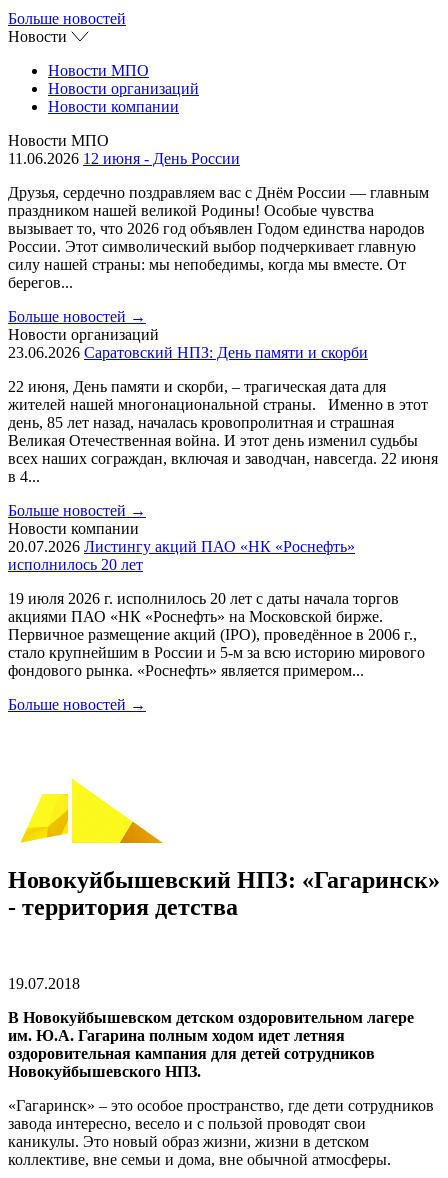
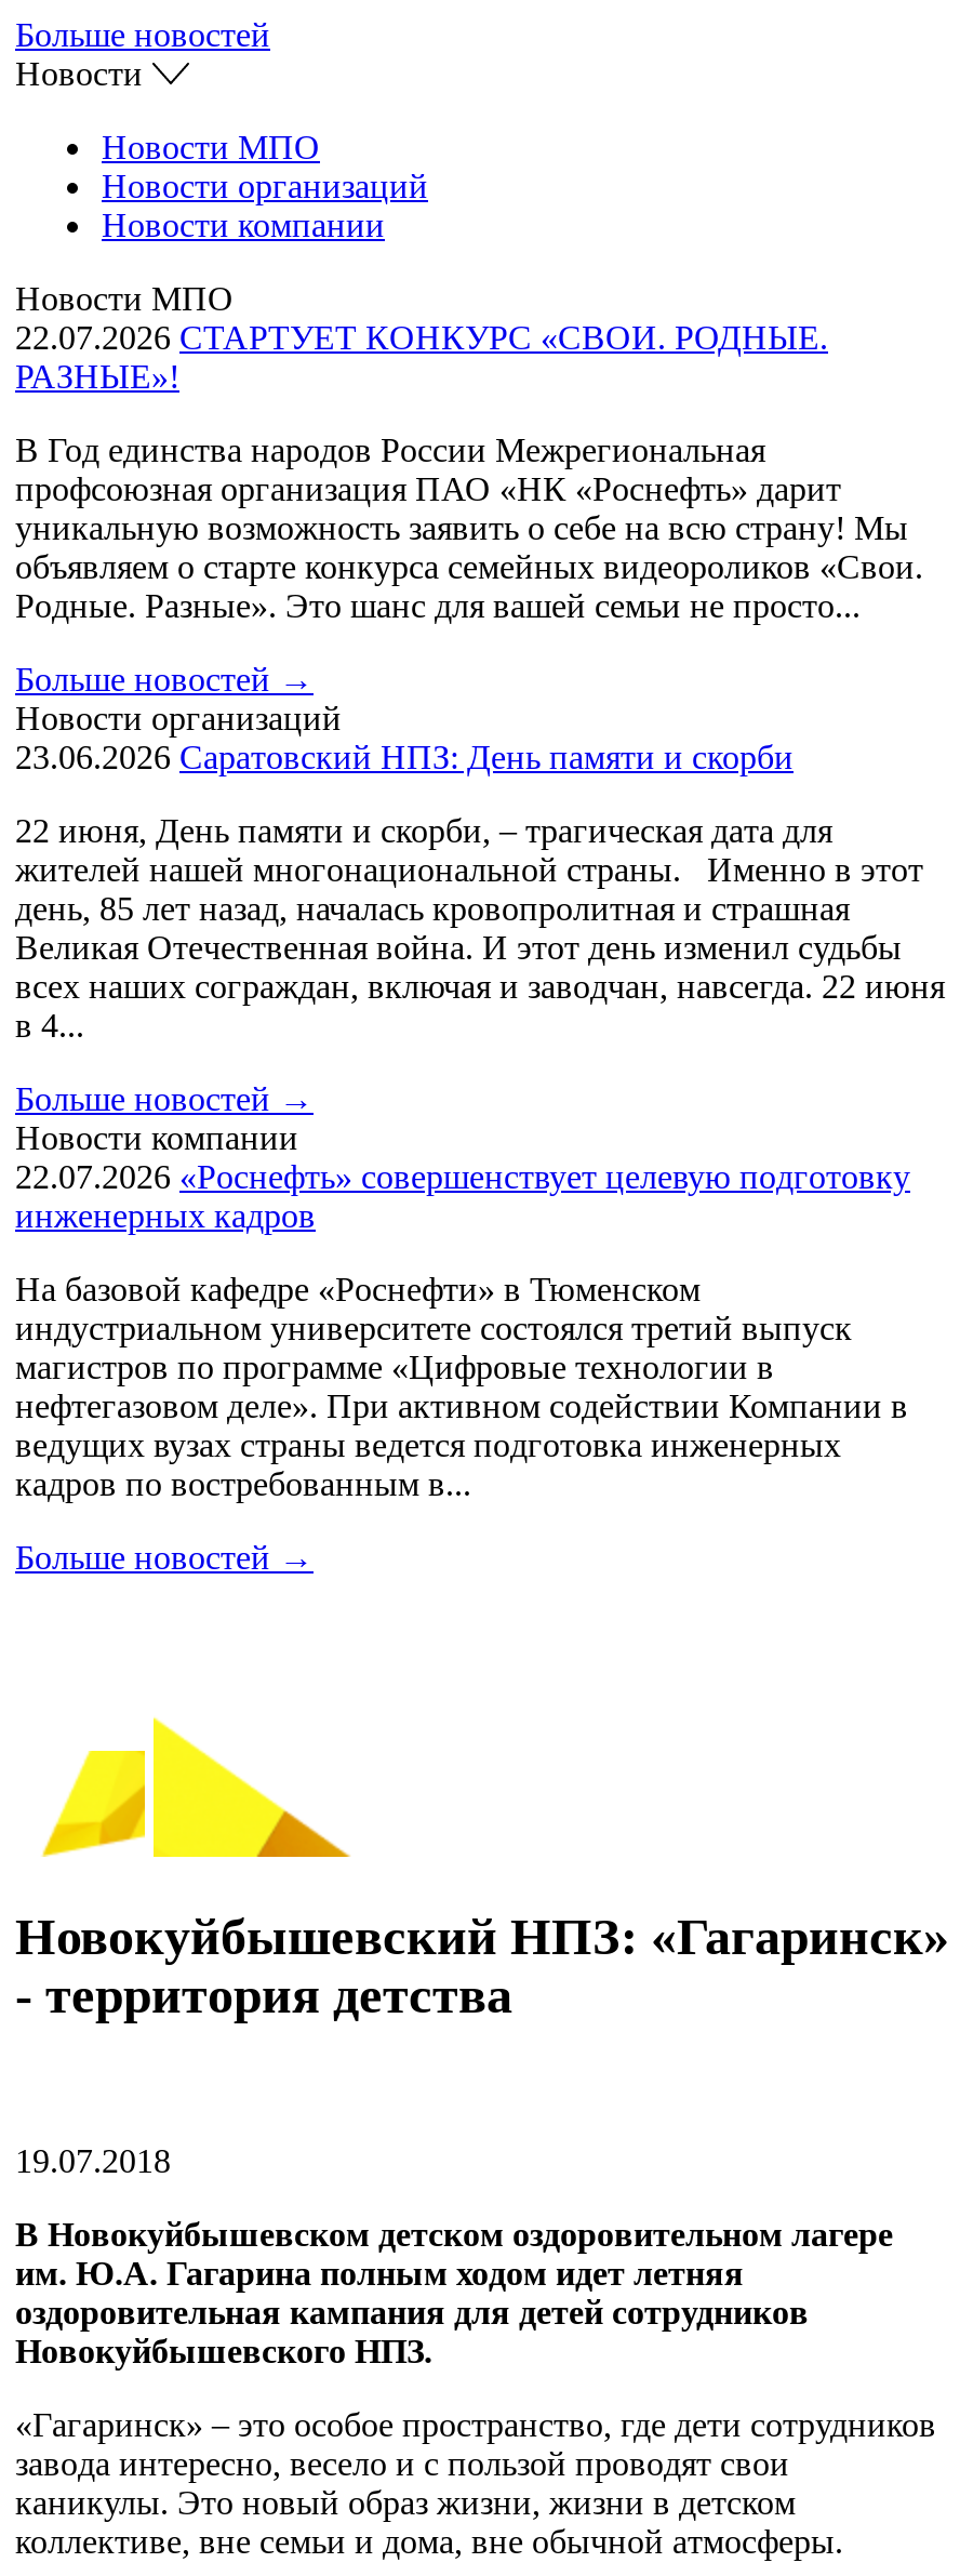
[8,150,240,167] 11.06.2026 12 июня - День России -> [15,319,828,395] 22.07.2026 СТАРТУЕТ КОНКУРС «СВОИ. РОДНЫЕ. | РАЗНЫЕ»!
[8,184,429,291] Друзья, сердечно поздравляем вас с Днём России — главным | праздником нашей великой Родины! Особые чувства | вызывает то, что 2026 год объявлен Годом единства народов | России. Этот символический выбор подчеркивает главную | силу нашей страны: мы непобедимы, когда мы вместе. От | берегов... -> [15,431,923,624] В Год единства народов России Межрегиональная | профсоюзная организация ПАО «НК «Роснефть» дарит | уникальную возможность заявить о себе на всю страну! Мы | объявляем о старте конкурса семейных видеороликов «Свои. | Родные. Разные». Это шанс для вашей семьи не просто...
[8,538,355,573] 20.07.2026 Листингу акций ПАО «НК «Роснефть» | исполнилось 20 лет -> [15,1158,910,1234] 22.07.2026 «Роснефть» совершенствует целевую подготовку | инженерных кадров
[8,590,425,679] 19 июля 2026 г. исполнилось 20 лет с даты начала торгов | акциями ПАО «НК «Роснефть» на Московской бирже. | Первичное размещение акций (IPO), проведённое в 2006 г., | стало крупнейшим в России и 5-м за всю историю мирового | фондового рынка. «Роснефть» является примером... -> [15,1271,908,1502] На базовой кафедре «Роснефти» в Тюменском | индустриальном университете состоялся третий выпуск | магистров по программе «Цифровые технологии в | нефтегазовом деле». При активном содействии Компании в | ведущих вузах страны ведется подготовка инженерных | кадров по востребованным в...

